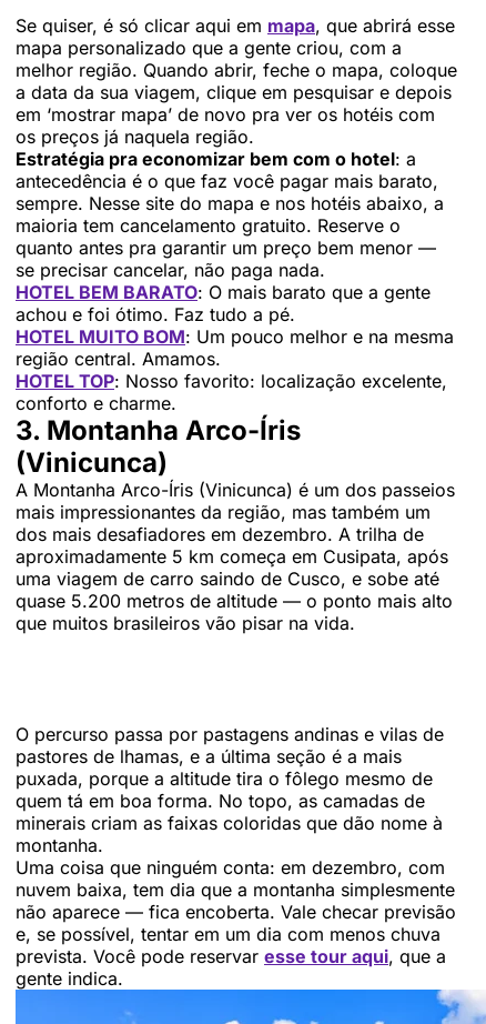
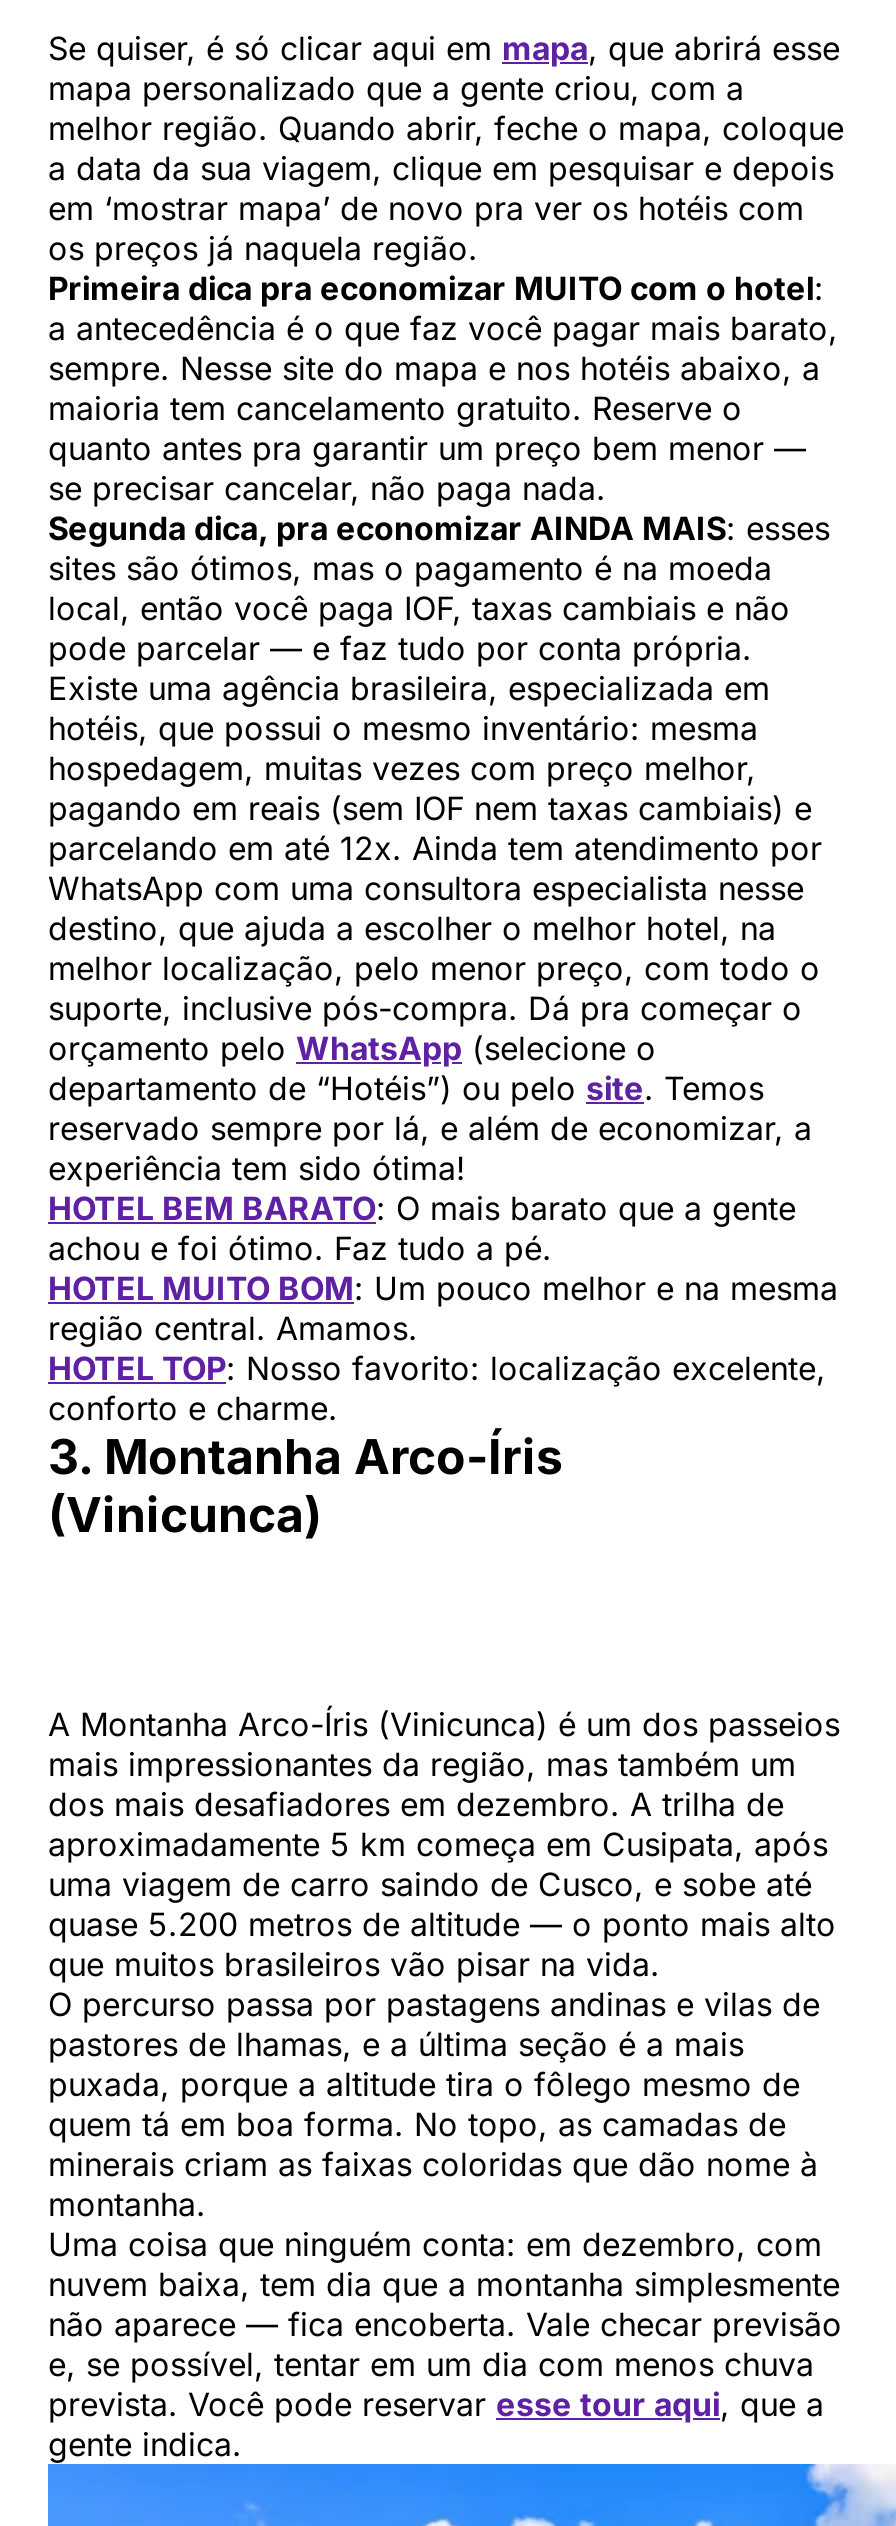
[16,148,438,192] Estratégia pra economizar bem com o hotel: a | antecedência é o que faz você pagar mais barato, -> [48,269,838,349] Primeira dica pra economizar MUITO com o hotel: | a antecedência é o que faz você pagar mais barato,
none -> [48,509,830,1189] Segunda dica, pra economizar AINDA MAIS: esses | sites são ótimos, mas o pagamento é na moeda | local, então você paga IOF, taxas cambiais e não | pode parcelar — e faz tudo por conta própria. | Existe uma agência brasileira, especializada em | hotéis, que possui o mesmo inventário: mesma | hospedagem, muitas vezes com preço melhor, | pagando em reais (sem IOF nem taxas cambiais) e | parcelando em até 12x. Ainda tem atendimento por | WhatsApp com uma consultora especialista nesse | destino, que ajuda a escolher o melhor hotel, na | melhor localização, pelo menor preço, com todo o | suporte, inclusive pós-compra. Dá pra começar o | orçamento pelo WhatsApp (selecione o | departamento de “Hotéis”) ou pelo site. Temos | reservado sempre por lá, e além de economizar, a | experiência tem sido ótima!
moved [16,479,455,635] -> [48,1705,840,1985]: A Montanha Arco-Íris (Vinicunca) é um dos passeios | mais impressionantes da região, mas também um | dos mais desafiadores em dezembro. A trilha de | aproximadamente 5 km começa em Cusipata, após | uma viagem de carro saindo de Cusco, e sobe até | quase 5.200 metros de altitude — o ponto mais alto | que muitos brasileiros vão pisar na vida.

